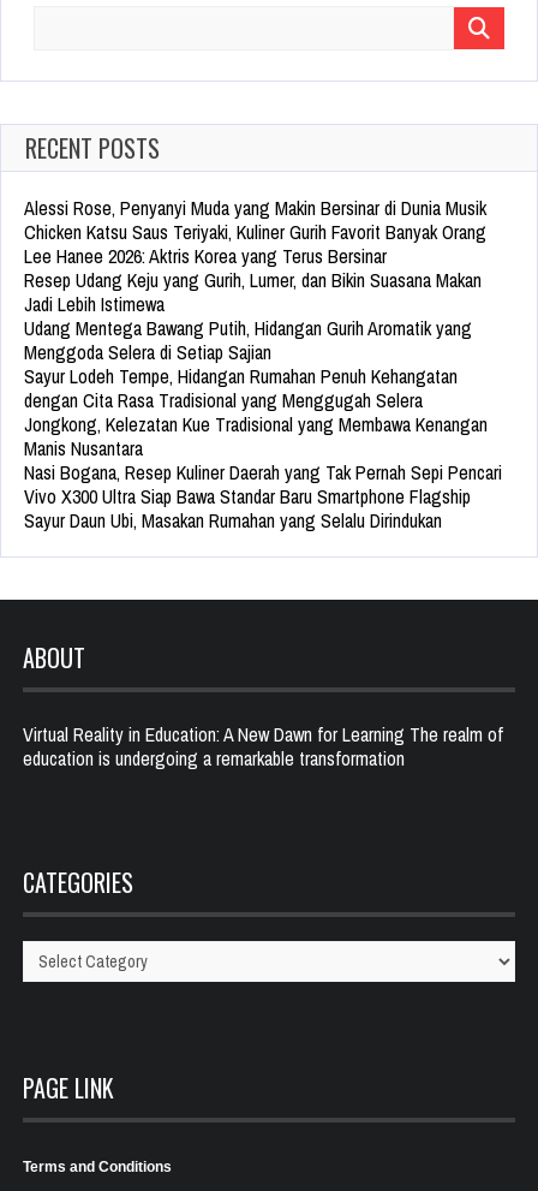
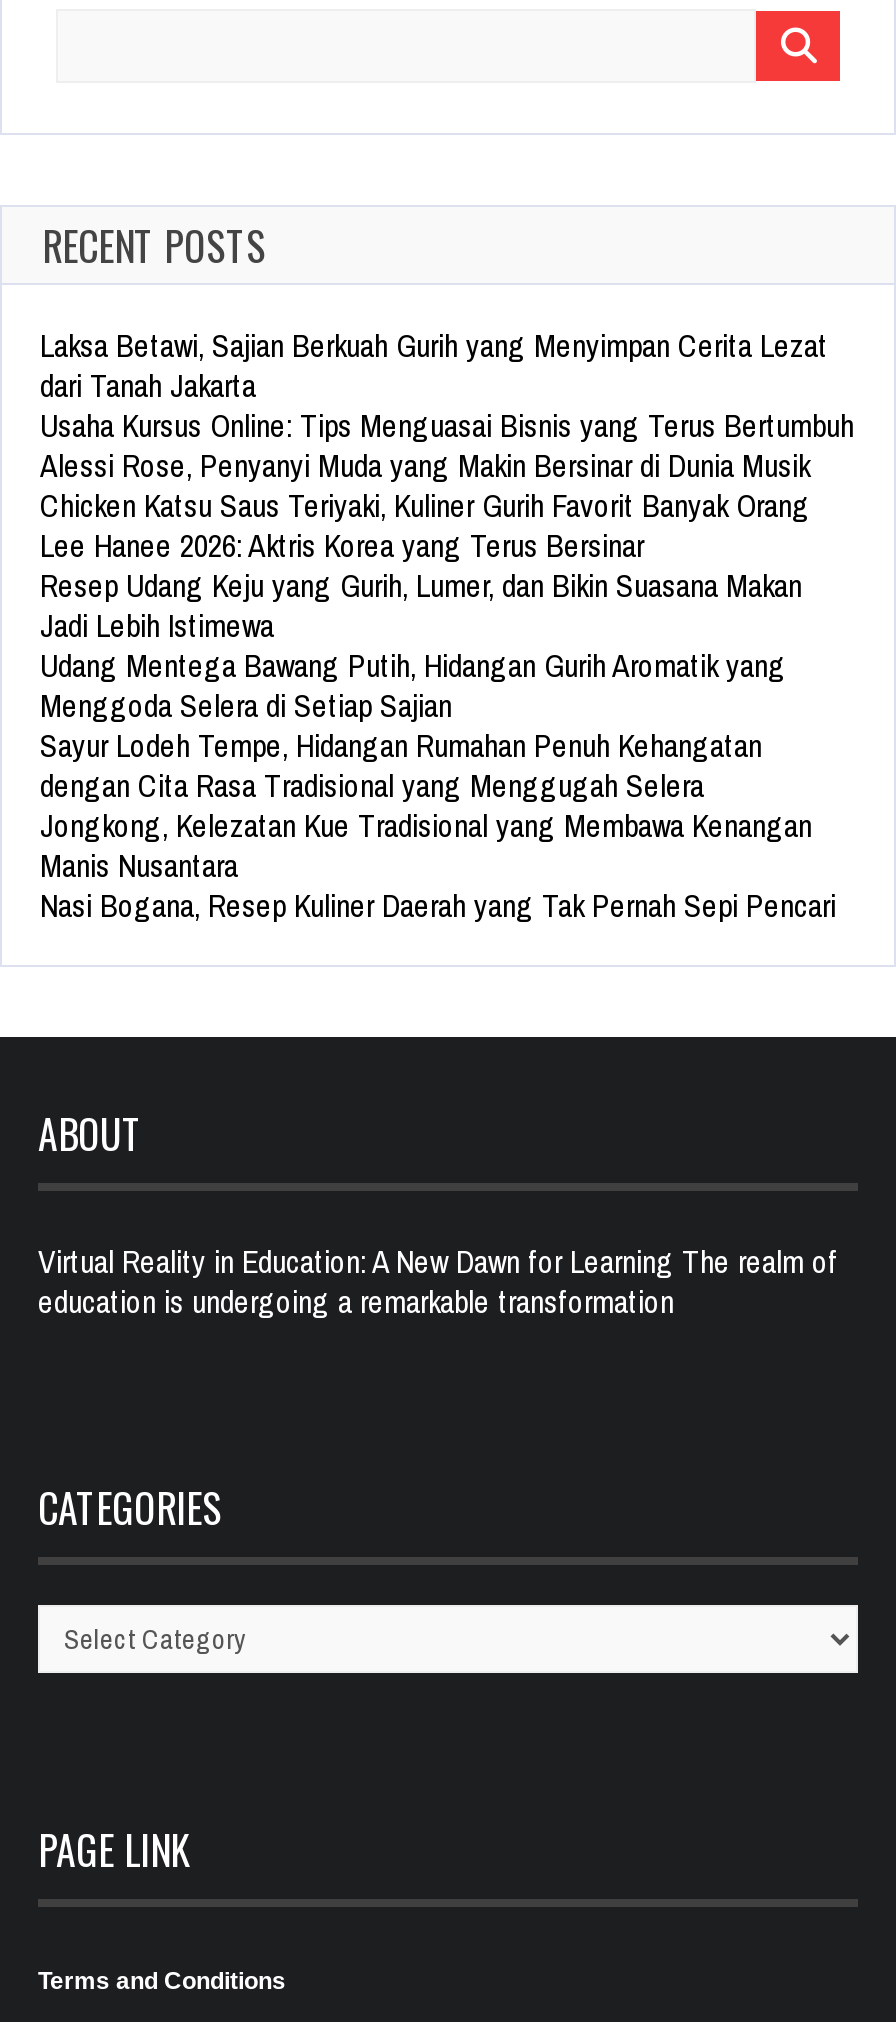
none -> [40,323,854,447] Laksa Betawi, Sajian Berkuah Gurih yang Menyimpan Cerita Lezat | dari Tanah Jakarta | Usaha Kursus Online: Tips Menguasai Bisnis yang Terus Bertumbuh
moved [24,195,502,486] -> [40,443,836,927]: Alessi Rose, Penyanyi Muda yang Makin Bersinar di Dunia Musik | Chicken Katsu Saus Teriyaki, Kuliner Gurih Favorit Banyak Orang | Lee Hanee 2026: Aktris Korea yang Terus Bersinar | ... | Manis Nusantara | Nasi Bogana, Resep Kuliner Daerah yang Tak Pernah Sepi Pencari
[24,483,471,534] Vivo X300 Ultra Siap Bawa Standar Baru Smartphone Flagship | Sayur Daun Ubi, Masakan Rumahan yang Selalu Dirindukan -> none

